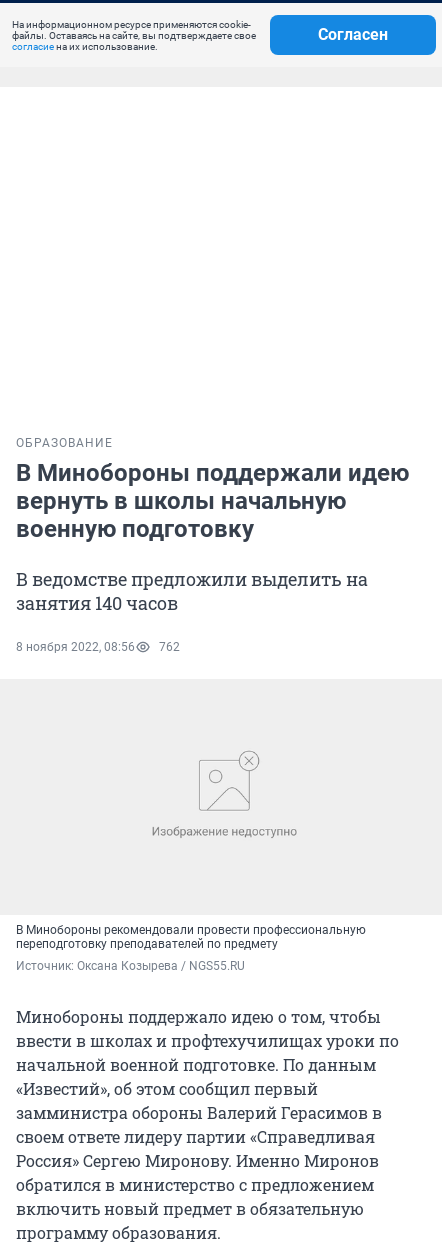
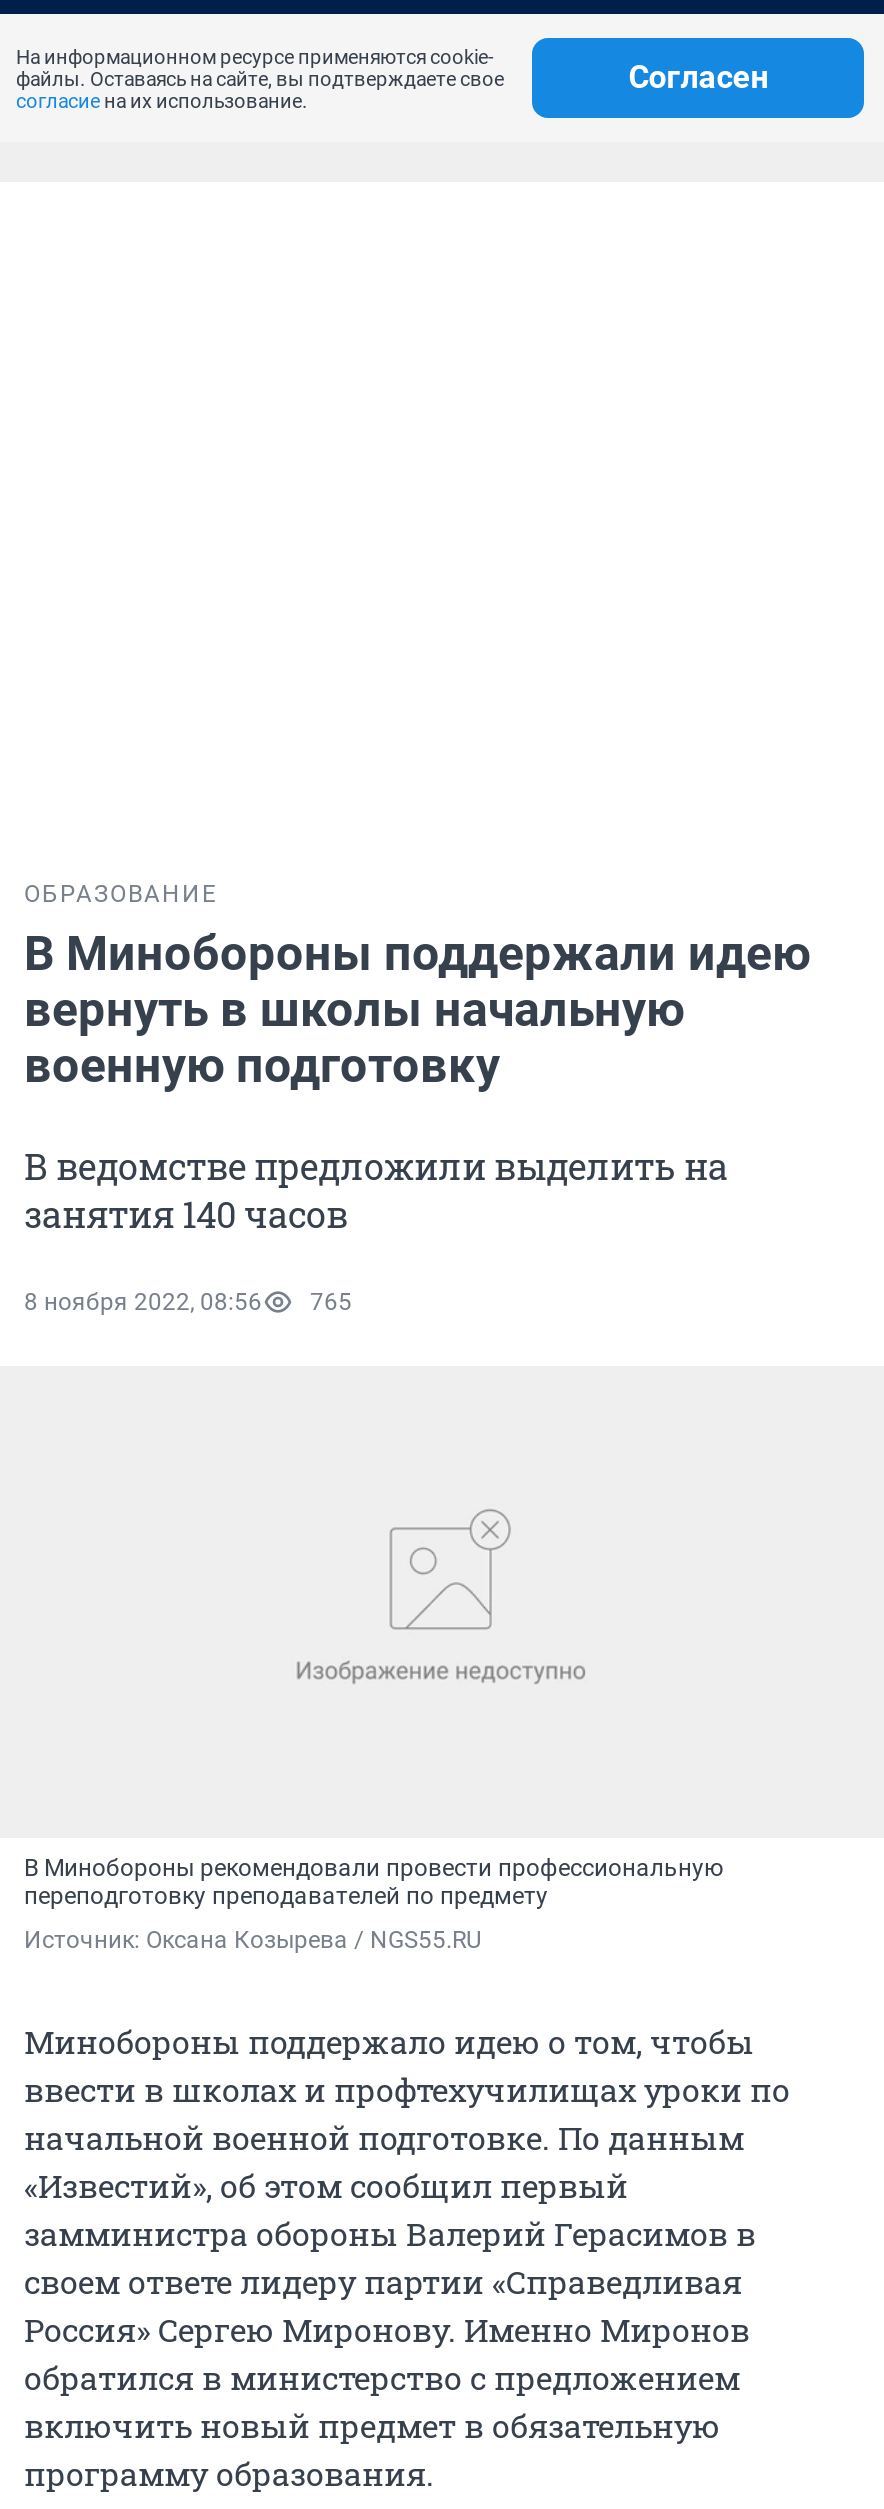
[16,640,180,654] 8 ноября 2022, 08:56 762 -> [24,1288,352,1316] 8 ноября 2022, 08:56 765

